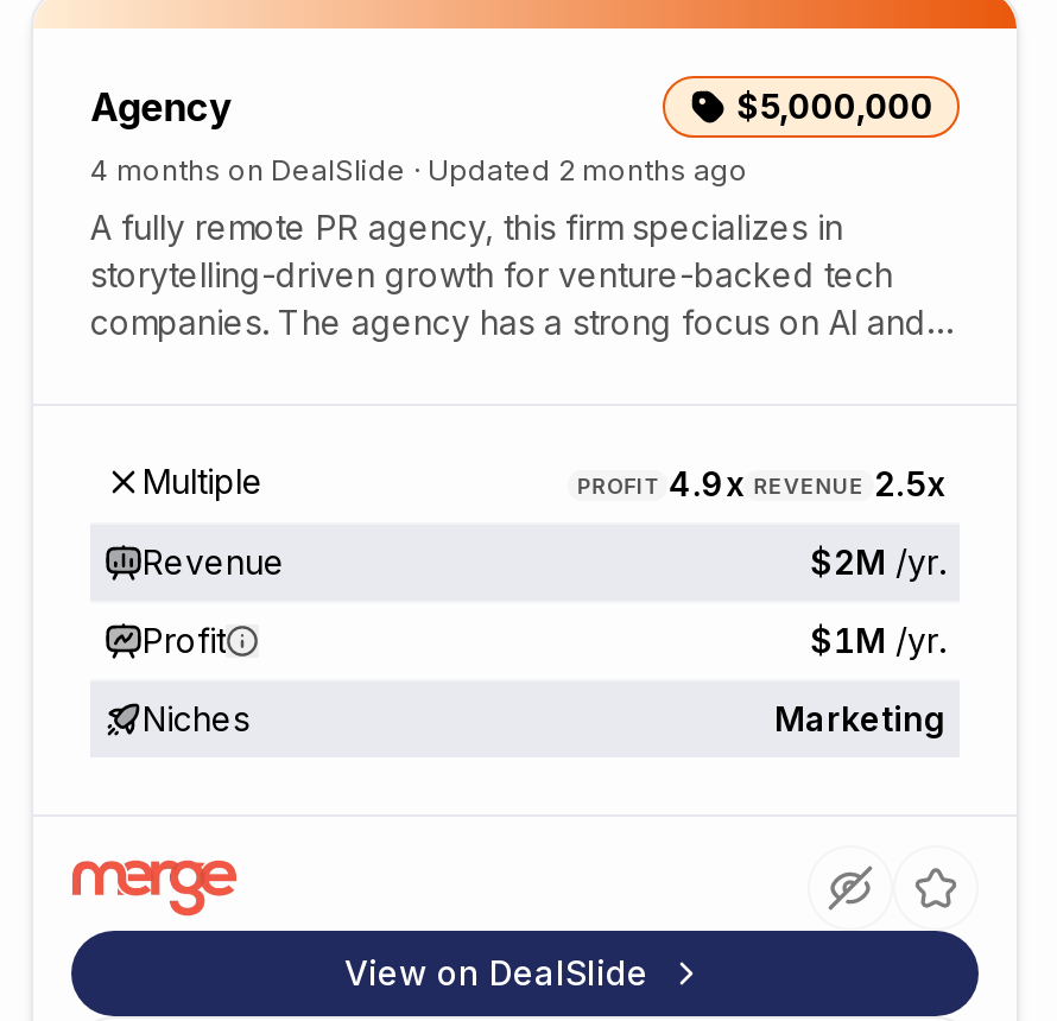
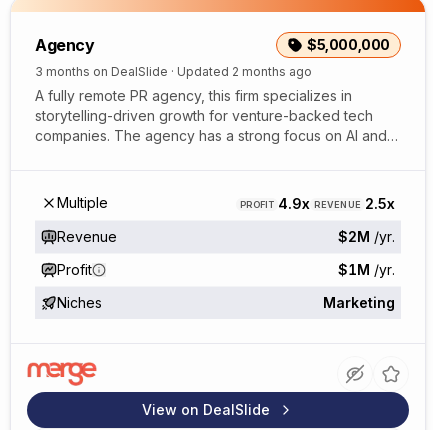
[90,151,748,186] 4 months on DealSlide · Updated 2 months ago -> [35,63,312,78] 3 months on DealSlide · Updated 2 months ago

